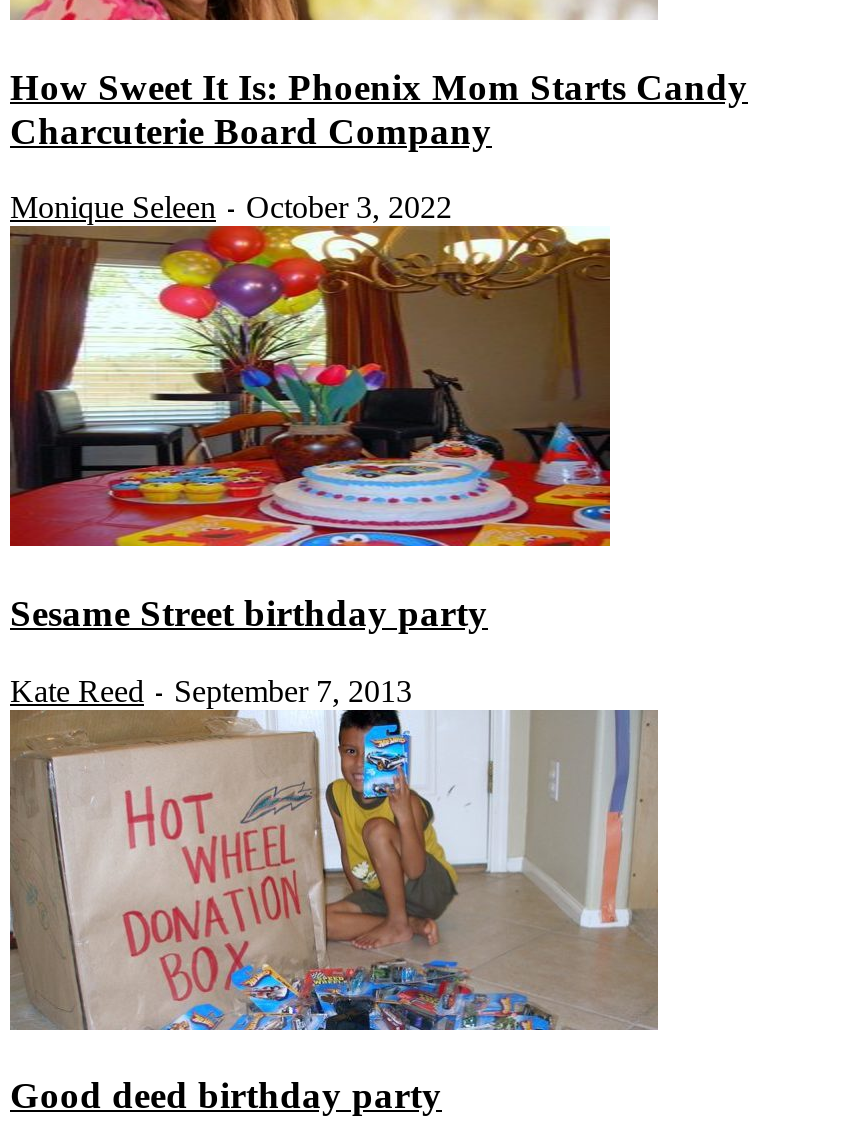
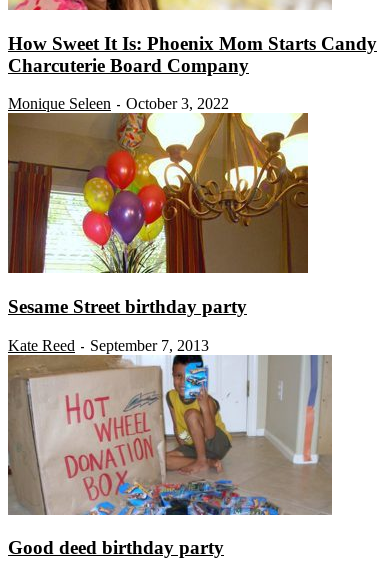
[10,224,612,548] [image] -> [8,112,309,274] [image]

